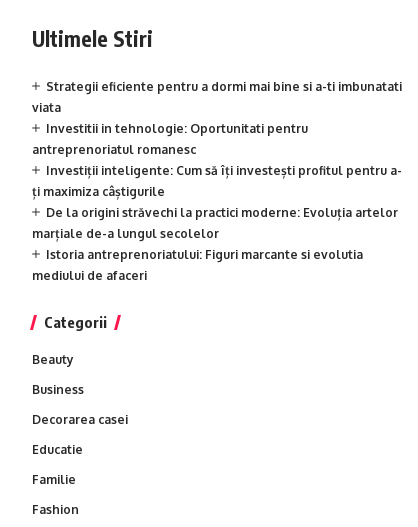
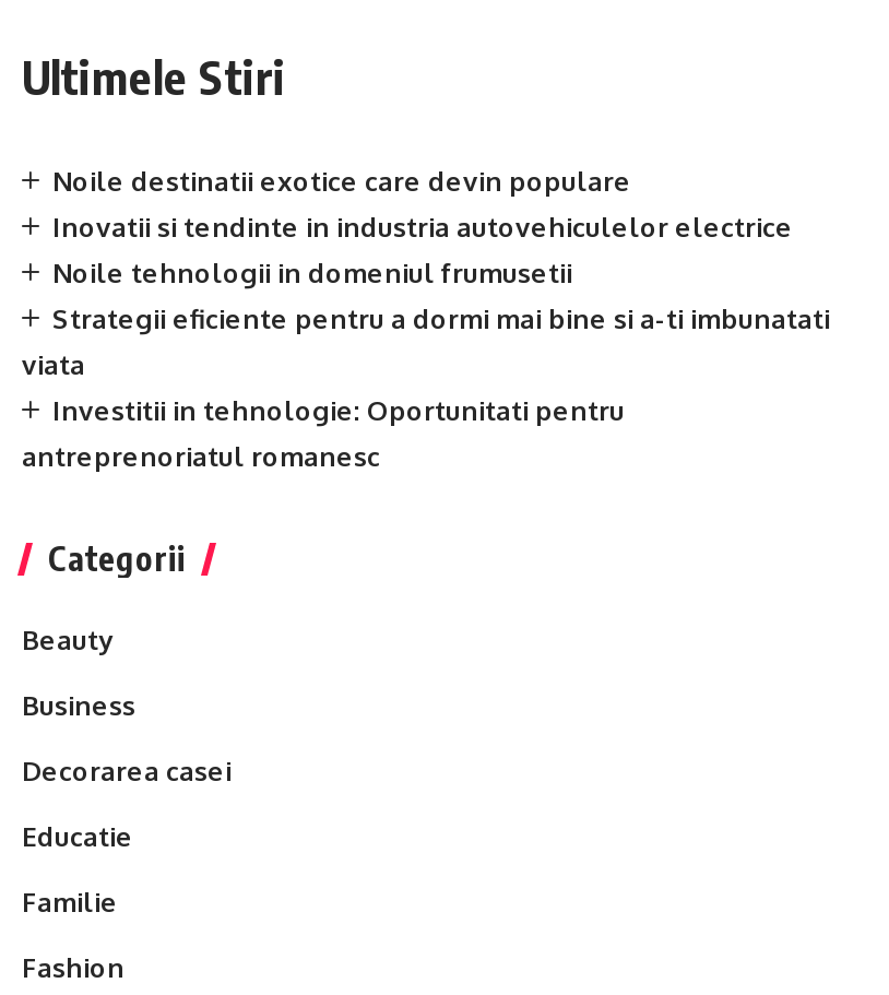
none -> [52,164,793,289] Noile destinatii exotice care devin populare | Inovatii si tendinte in industria autovehiculelor electrice | Noile tehnologii in domeniul frumusetii
moved [32,79,402,157] -> [22,302,830,472]: Strategii eficiente pentru a dormi mai bine si a-ti imbunatati | viata | Investitii in tehnologie: Oportunitati pentru | antreprenoriatul romanesc
[32,163,402,283] Investiții inteligente: Cum să îți investești profitul pentru a- | ți maximiza câștigurile | De la origini străvechi la practici moderne: Evoluția artelor | marțiale de-a lungul secolelor | Istoria antreprenoriatului: Figuri marcante si evolutia | mediului de afaceri -> none

